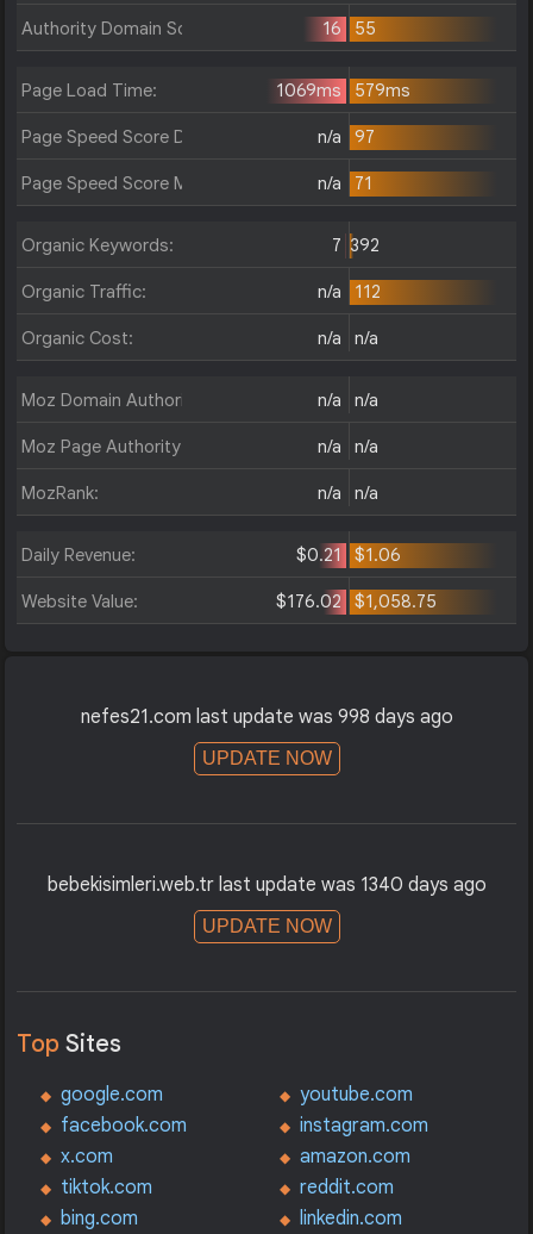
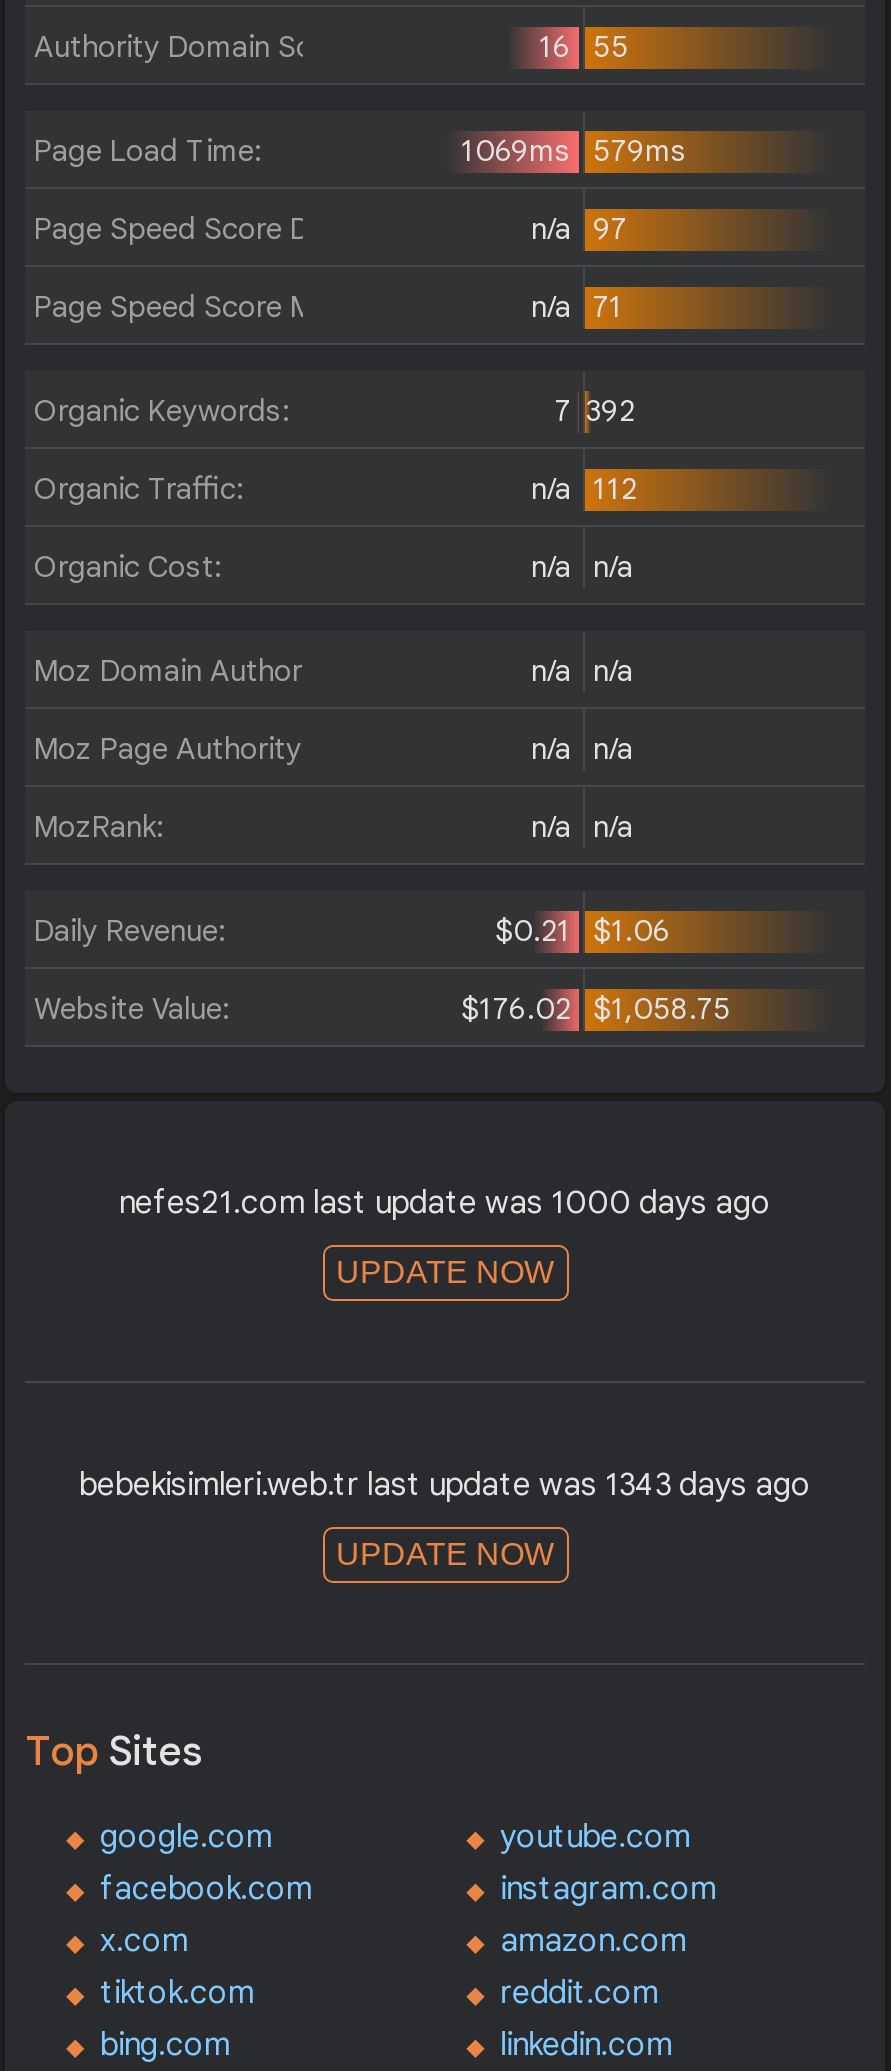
[80,705,453,729] nefes21.com last update was 998 days ago -> [119,1183,771,1223] nefes21.com last update was 1000 days ago
[47,873,486,897] bebekisimleri.web.tr last update was 1340 days ago -> [79,1465,811,1505] bebekisimleri.web.tr last update was 1343 days ago

